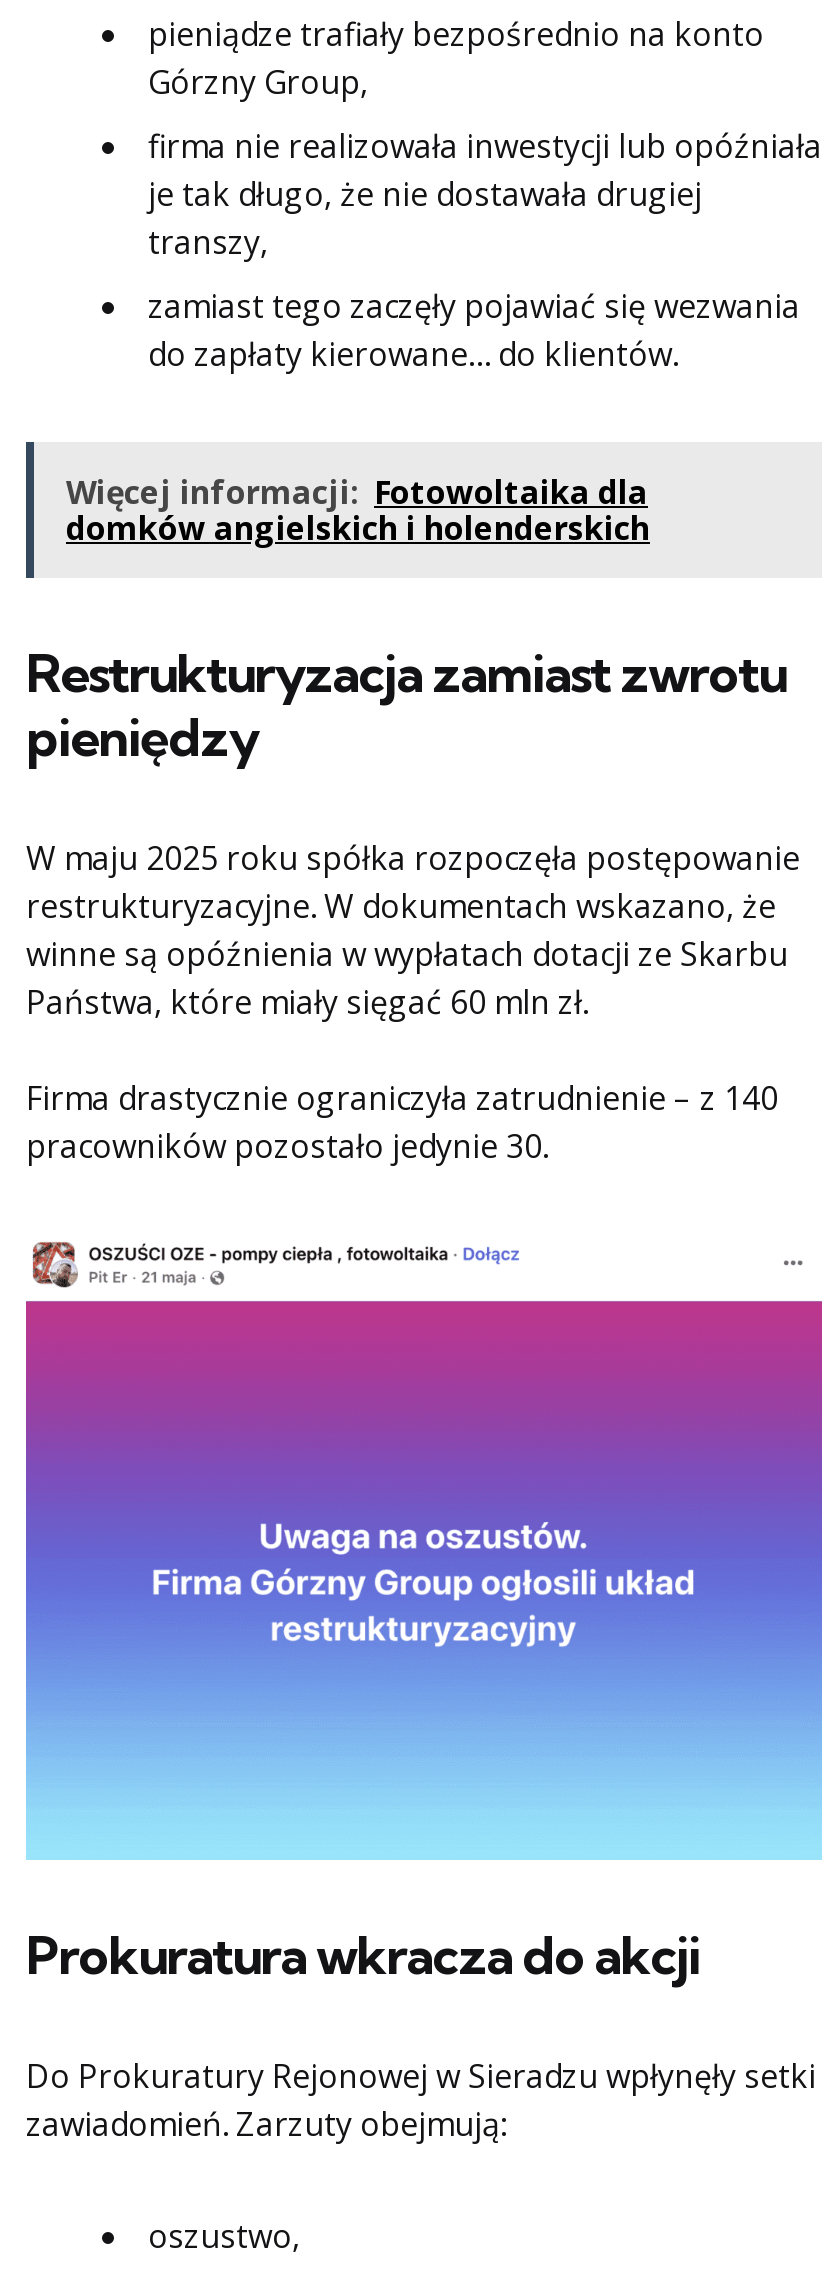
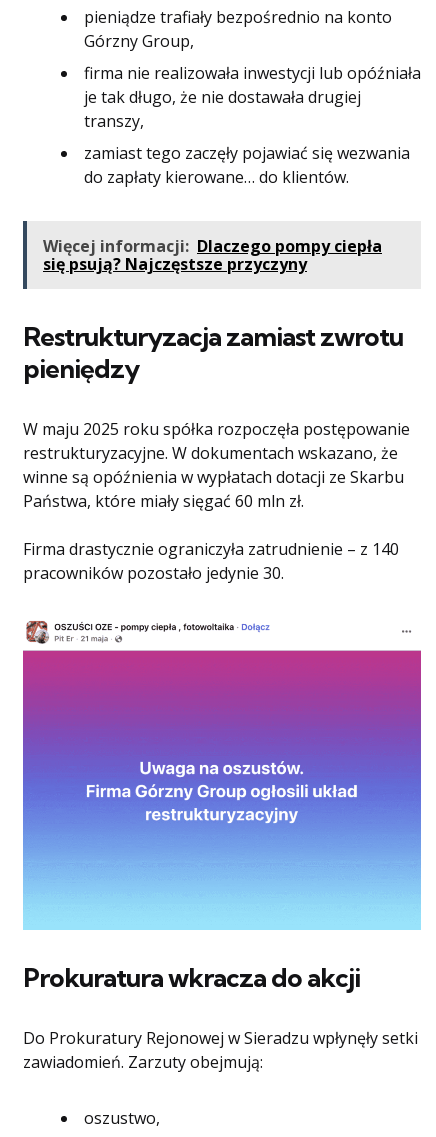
[66,470,650,550] Więcej informacji: Fotowoltaika dla | domków angielskich i holenderskich -> [43,235,382,275] Więcej informacji: Dlaczego pompy ciepła | się psują? Najczęstsze przyczyny

